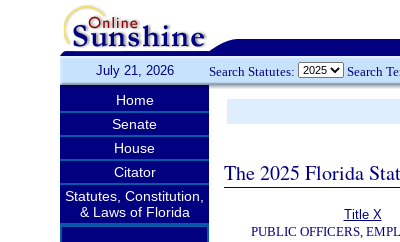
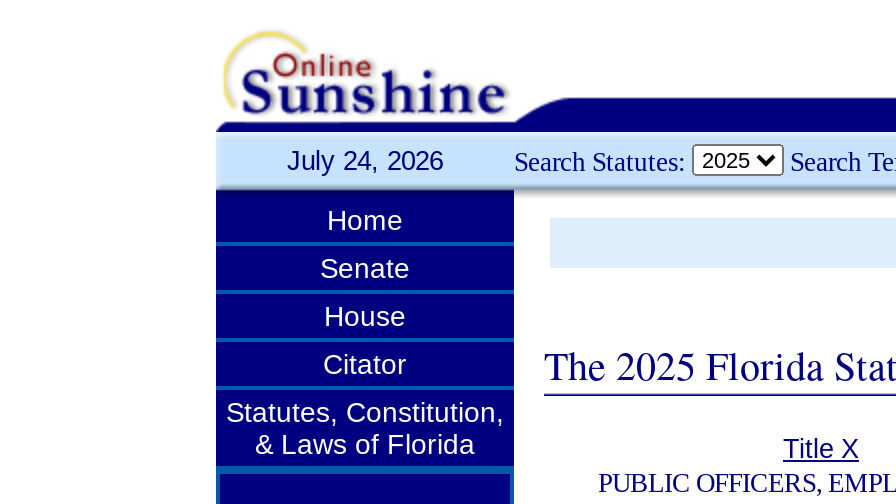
[95,63,173,78] July 21, 2026 -> [287,146,443,176] July 24, 2026

